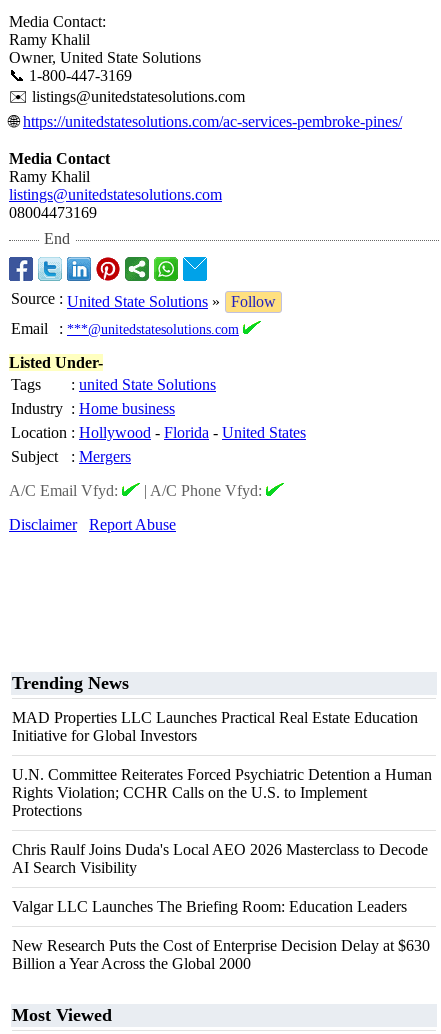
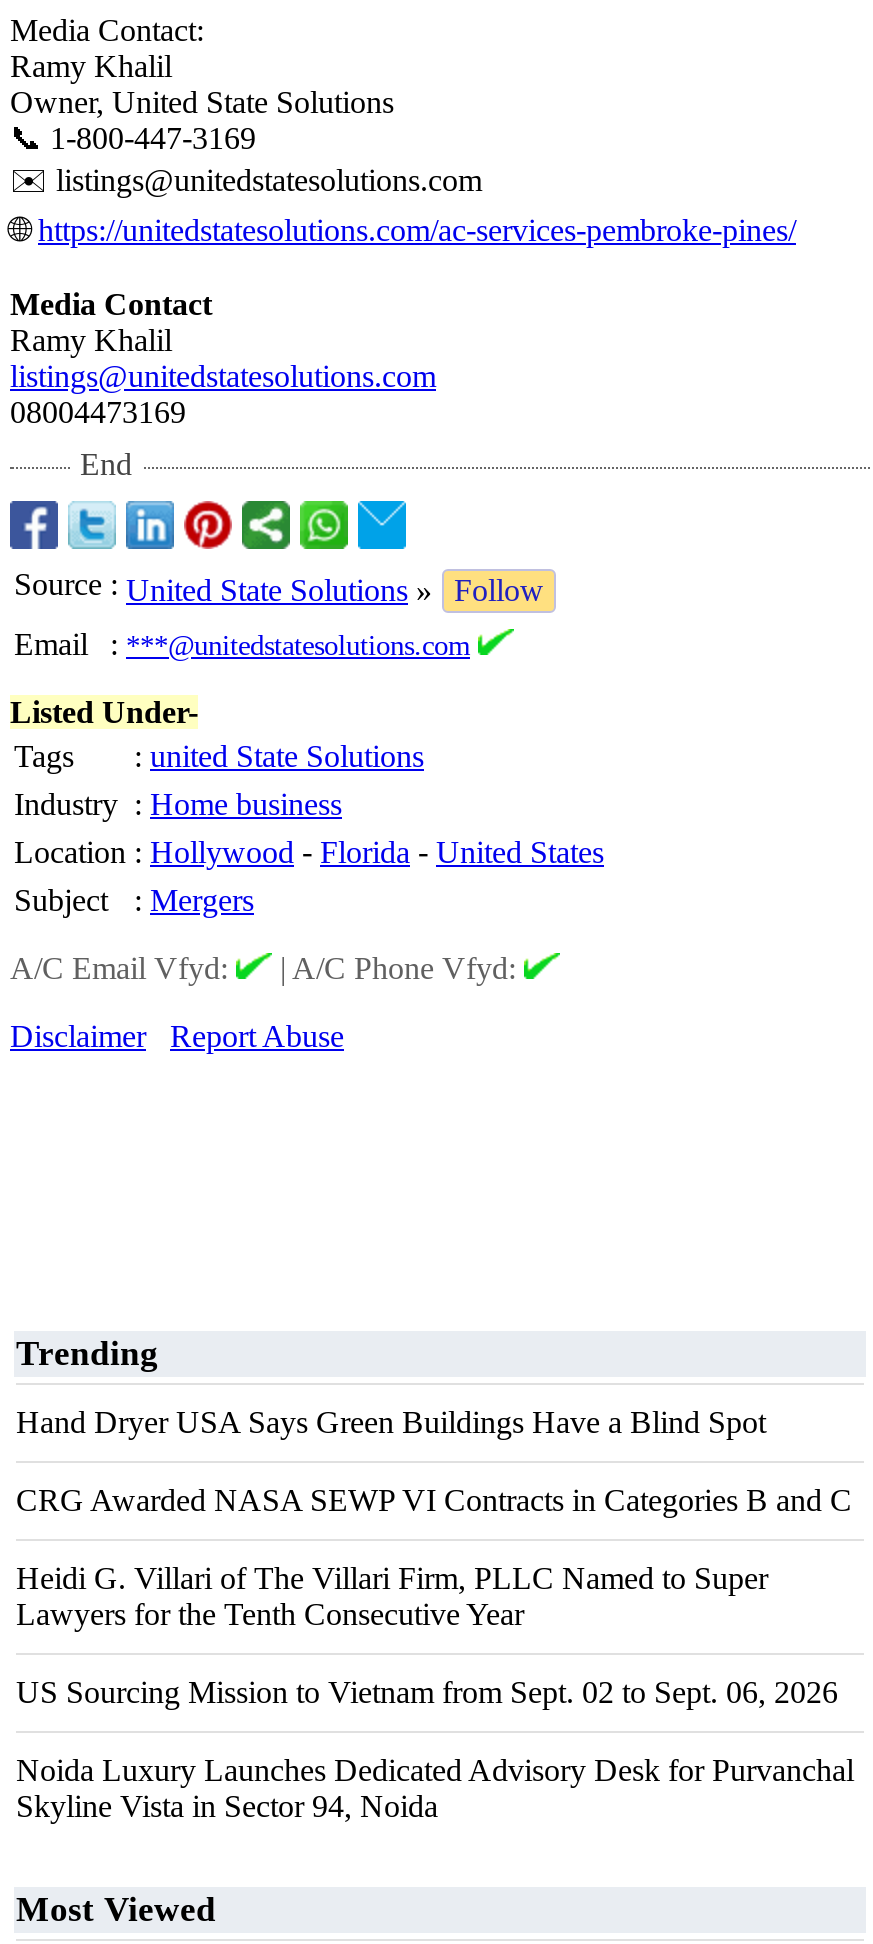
[12,673,129,693] Trending News -> [16,1333,158,1373] Trending
[12,709,418,744] MAD Properties LLC Launches Practical Real Estate Education | Initiative for Global Investors -> [16,1405,766,1439] Hand Dryer USA Says Green Buildings Have a Blind Spot
[12,766,432,819] U.N. Committee Reiterates Forced Psychiatric Detention a Human | Rights Violation; CCHR Calls on the U.S. to Implement | Protections -> [16,1483,852,1517] CRG Awarded NASA SEWP VI Contracts in Categories B and C
[12,841,428,876] Chris Raulf Joins Duda's Local AEO 2026 Masterclass to Decode | AI Search Visibility -> [16,1561,768,1631] Heidi G. Villari of The Villari Firm, PLLC Named to Super | Lawyers for the Tenth Consecutive Year
[12,898,407,915] Valgar LLC Launches The Briefing Room: Education Leaders -> [16,1675,838,1709] US Sourcing Mission to Vietnam from Sept. 02 to Sept. 06, 2026
[12,937,430,972] New Research Puts the Cost of Enterprise Decision Delay at $630 | Billion a Year Across the Global 2000 -> [16,1753,854,1823] Noida Luxury Launches Dedicated Advisory Desk for Purvanchal | Skyline Vista in Sector 94, Noida

